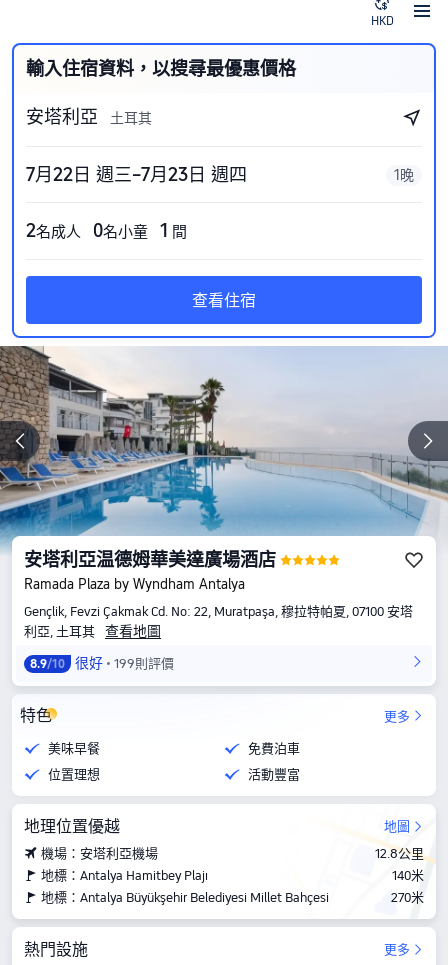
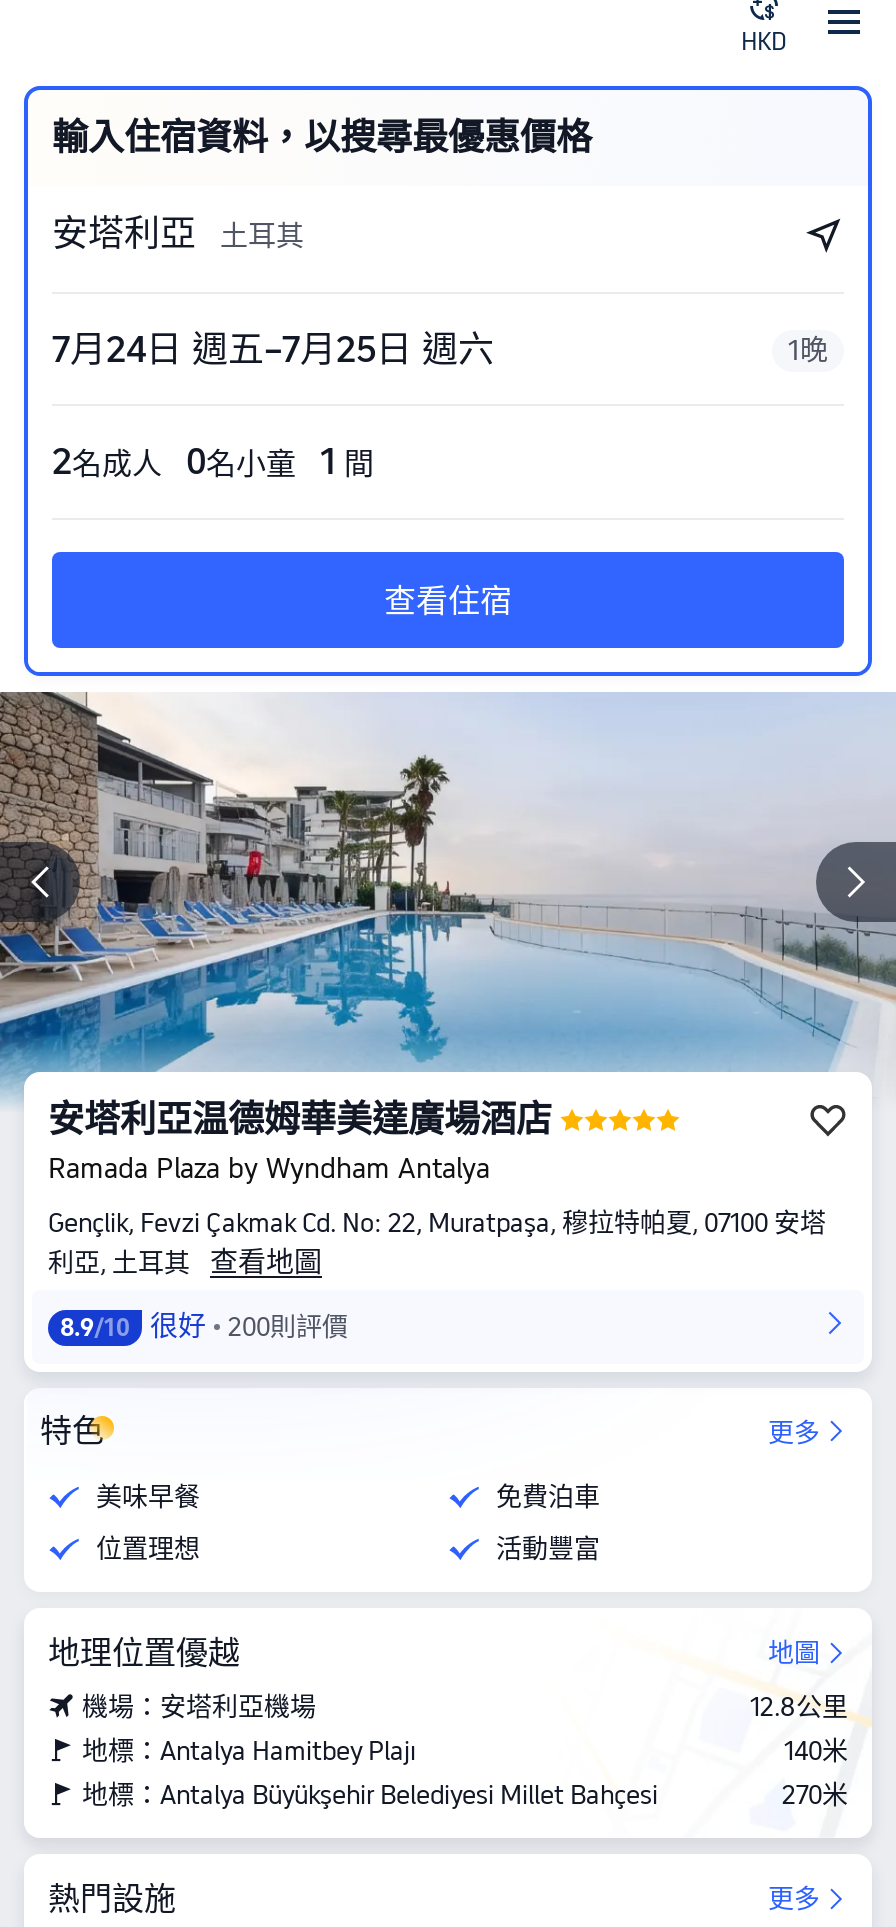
[26,164,247,185] 7月22日 週三–7月23日 週四 -> [52,328,494,370] 7月24日 週五–7月25日 週六
[30,655,174,671] 8.9/10 很好 199則評價 -> [60,1310,348,1342] 8.9/10 很好 200則評價

